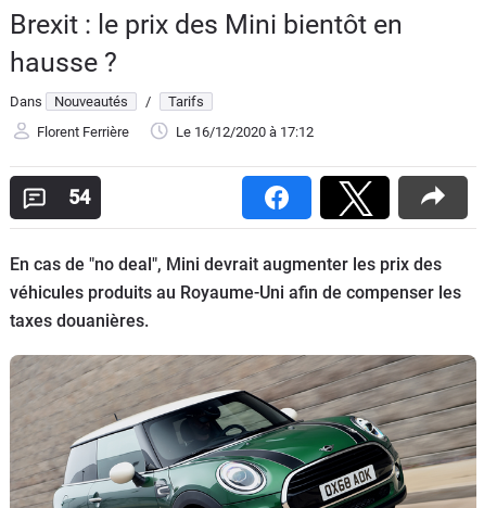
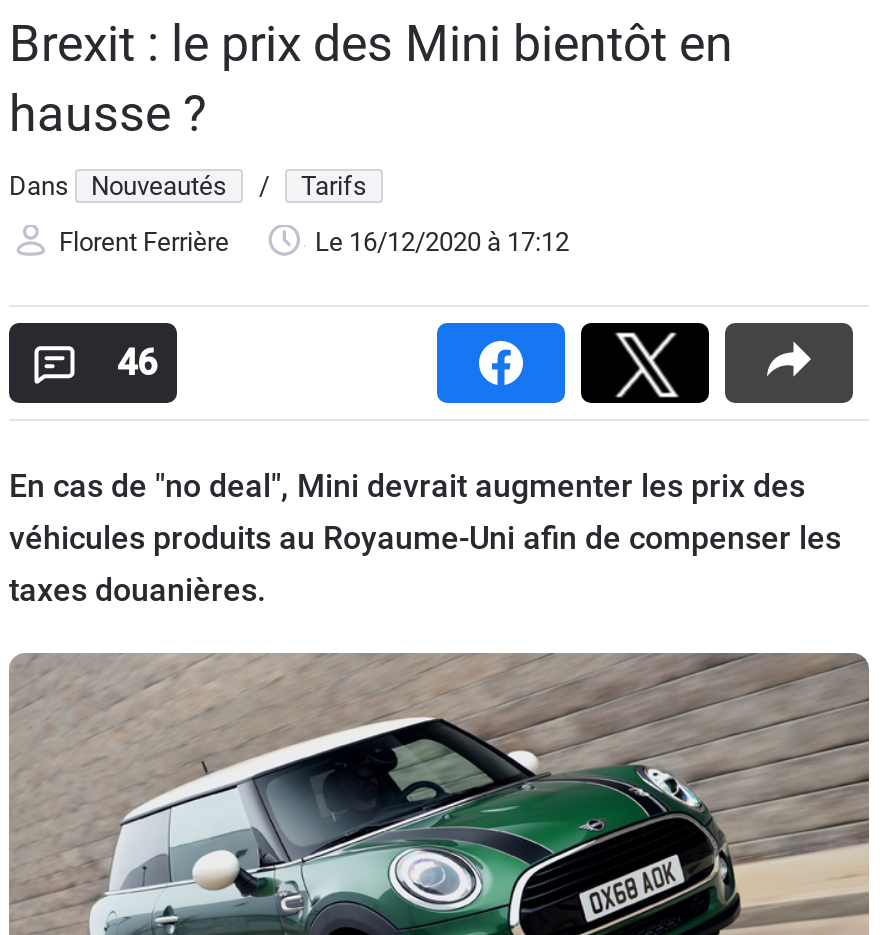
[68,186,90,208] 54 -> [117,341,157,383] 46

